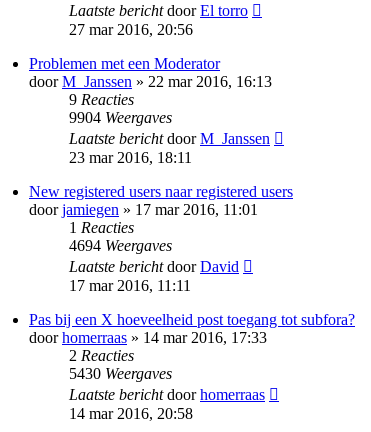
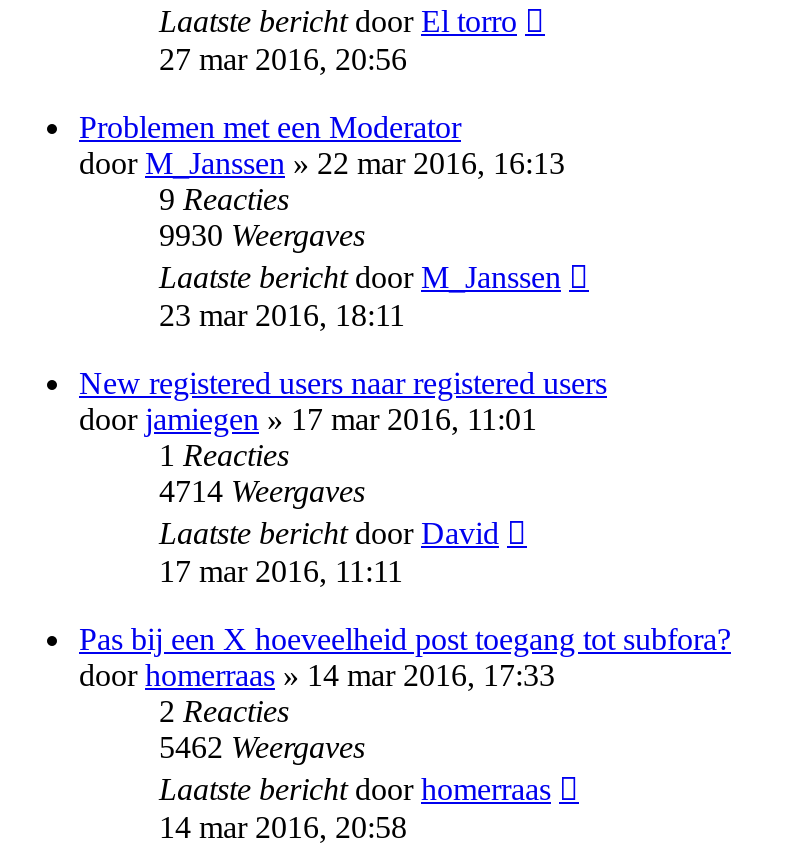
[69,109,172,126] 9904 Weergaves -> [159,219,365,253] 9930 Weergaves
[69,237,172,254] 4694 Weergaves -> [159,475,365,509] 4714 Weergaves
[69,365,172,382] 5430 Weergaves -> [159,731,365,765] 5462 Weergaves

